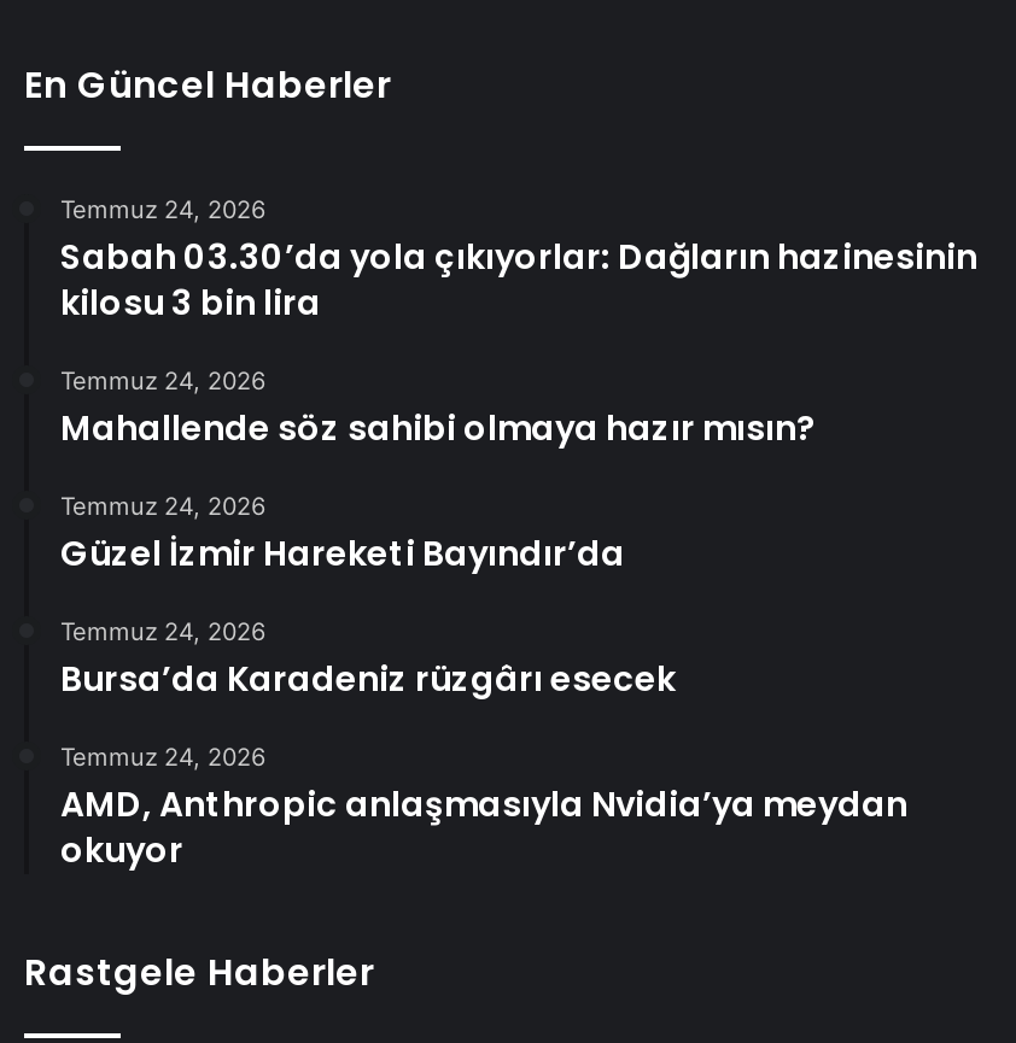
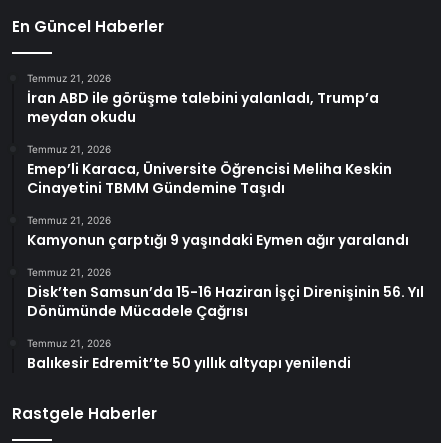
[60,193,977,326] Temmuz 24, 2026 | Sabah 03.30’da yola çıkıyorlar: Dağların hazinesinin | kilosu 3 bin lira -> [27,71,379,126] Temmuz 21, 2026 | İran ABD ile görüşme talebini yalanladı, Trump’a | meydan okudu
[60,364,816,451] Temmuz 24, 2026 | Mahallende söz sahibi olmaya hazır mısın? -> [27,142,392,197] Temmuz 21, 2026 | Emep’li Karaca, Üniversite Öğrencisi Meliha Keskin | Cinayetini TBMM Gündemine Taşıdı
[60,490,625,576] Temmuz 24, 2026 | Güzel İzmir Hareketi Bayındır’da -> [27,213,409,249] Temmuz 21, 2026 | Kamyonun çarptığı 9 yaşındaki Eymen ağır yaralandı
[60,615,676,702] Temmuz 24, 2026 | Bursa’da Karadeniz rüzgârı esecek -> [27,265,424,320] Temmuz 21, 2026 | Disk’ten Samsun’da 15-16 Haziran İşçi Direnişinin 56. Yıl | Dönümünde Mücadele Çağrısı
[60,740,907,873] Temmuz 24, 2026 | AMD, Anthropic anlaşmasıyla Nvidia’ya meydan | okuyor -> [27,336,351,372] Temmuz 21, 2026 | Balıkesir Edremit’te 50 yıllık altyapı yenilendi

